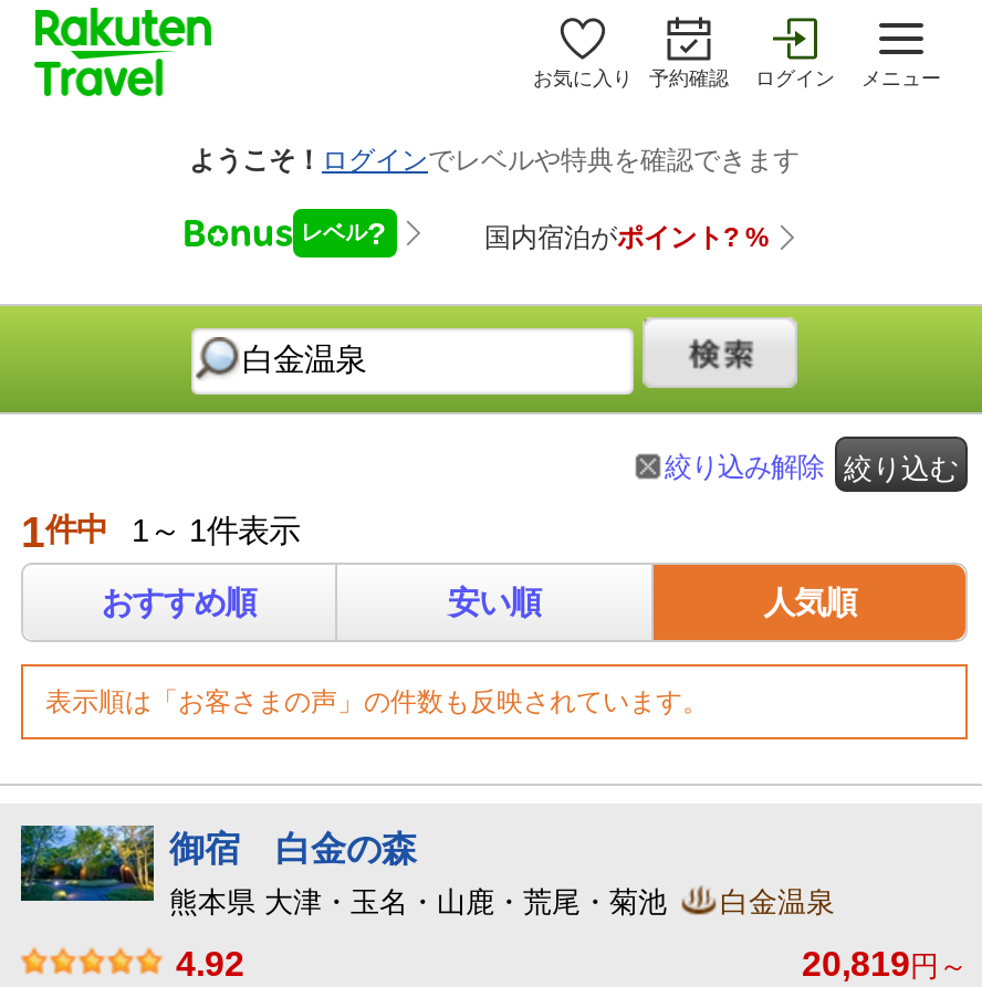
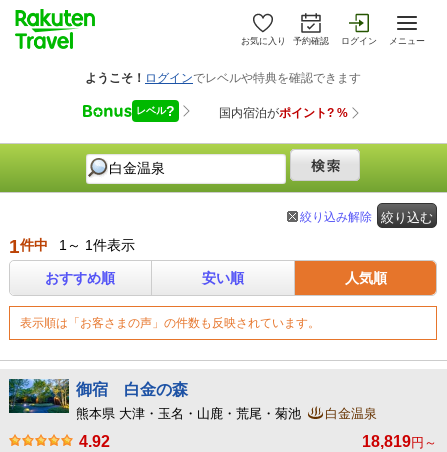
[802,945,968,983] 20,819円～ -> [362,433,437,450] 18,819円～

